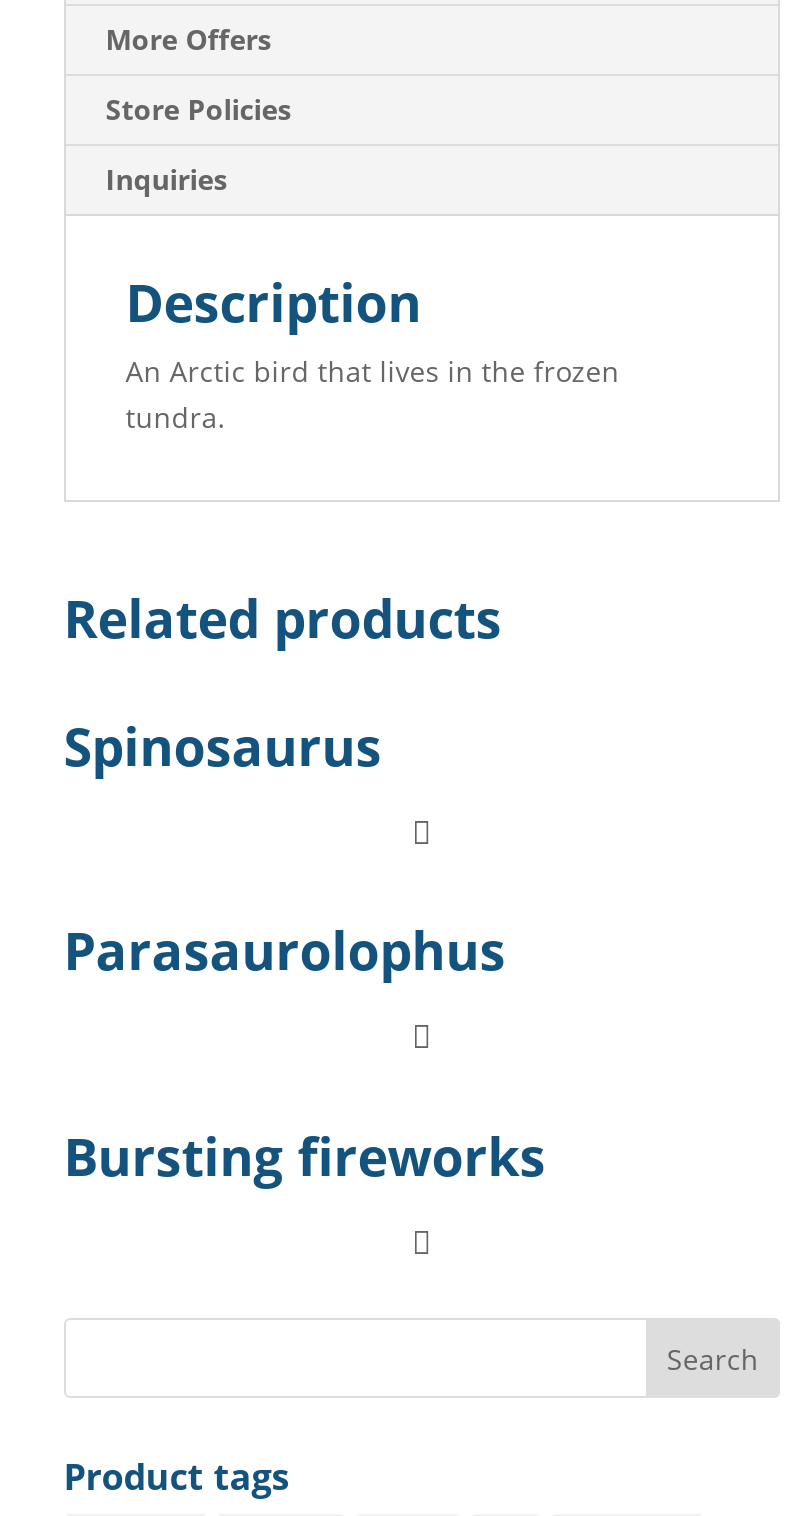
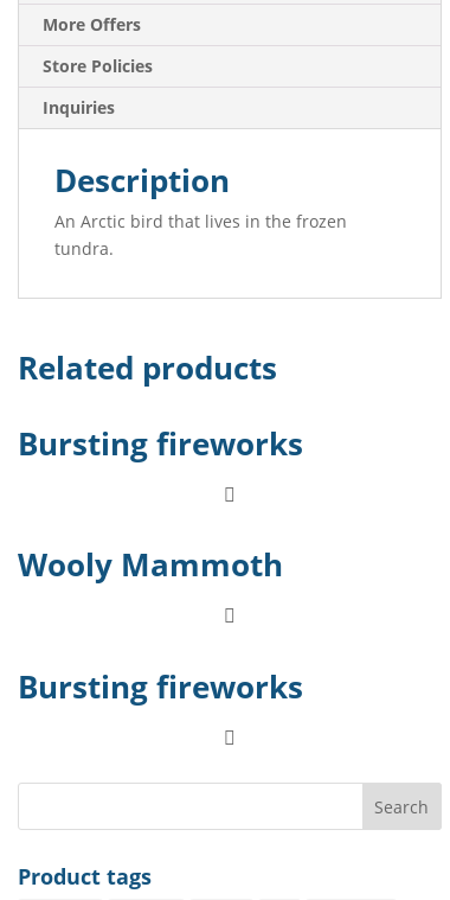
[64,710,382,782] Spinosaurus -> [18,422,303,465] Bursting fireworks
[64,915,506,987] Parasaurolophus -> [18,544,283,586] Wooly Mammoth

